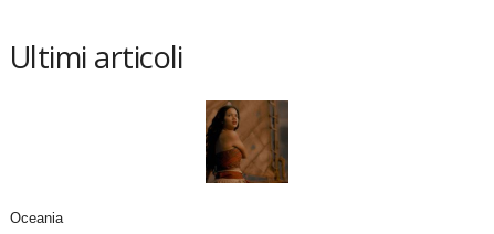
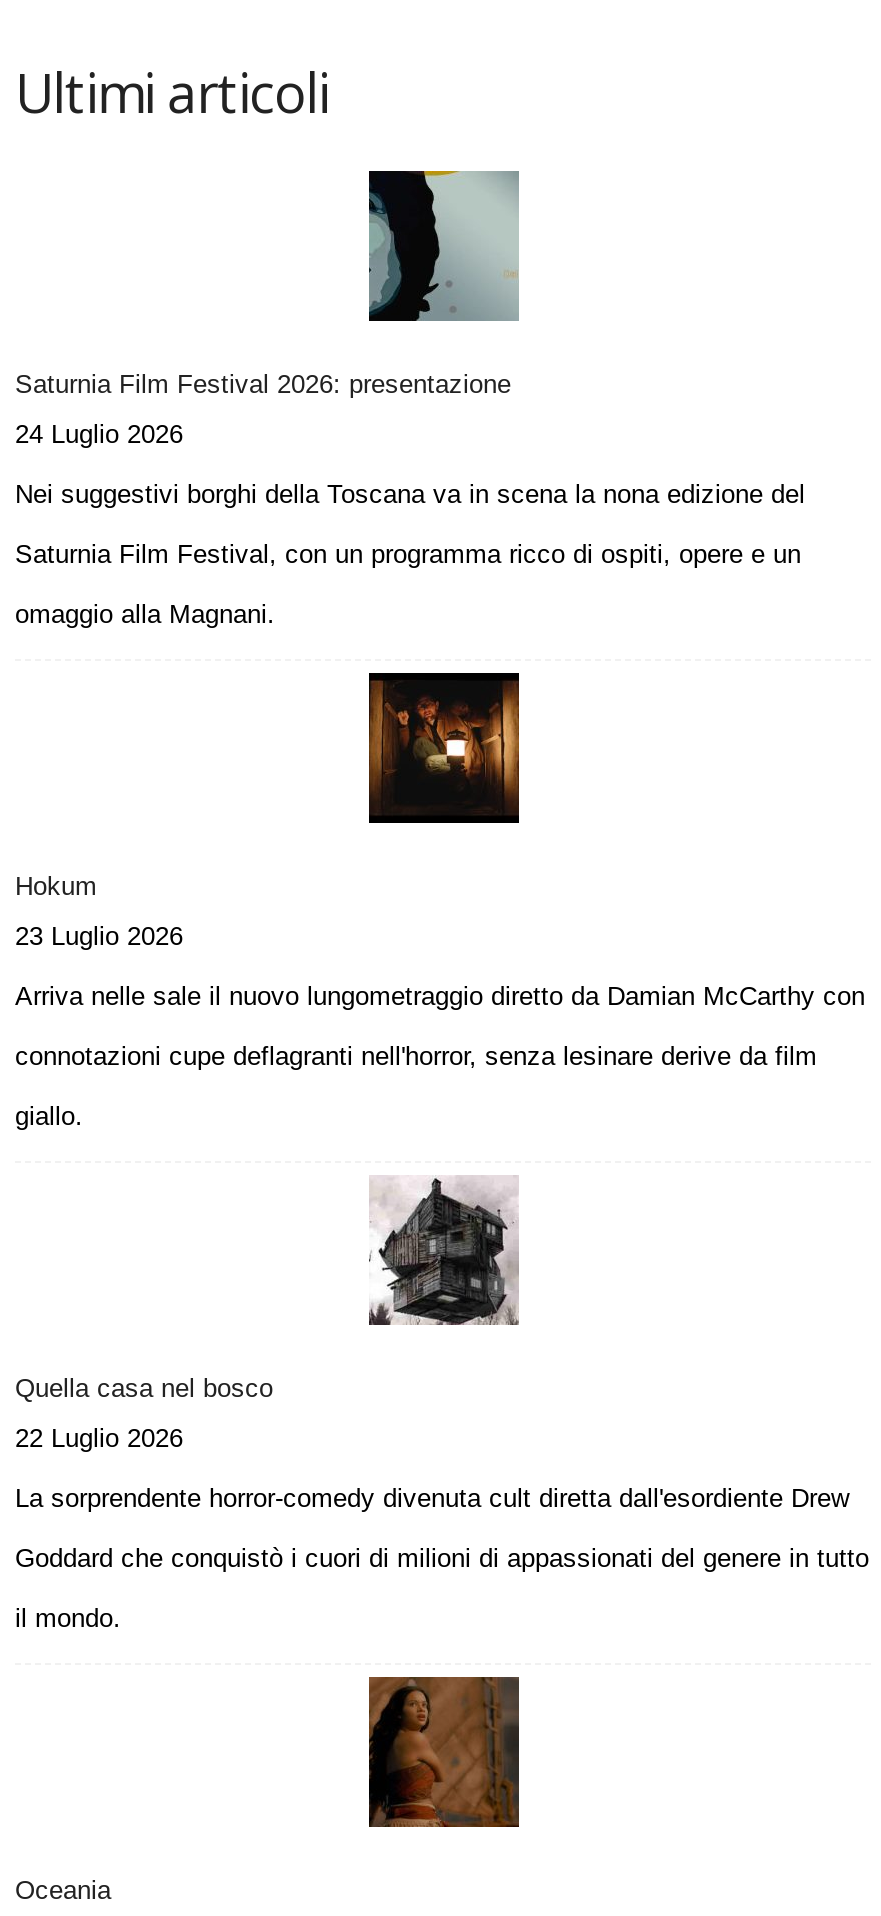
none -> [15,169,805,629] [image] | Saturnia Film Festival 2026: presentazione | 24 Luglio 2026 | Nei suggestivi borghi della Toscana va in scena la nona edizione del | Saturnia Film Festival, con un programma ricco di ospiti, opere e un | omaggio alla Magnani.
none -> [15,671,865,1131] [image] | Hokum | 23 Luglio 2026 | Arriva nelle sale il nuovo lungometraggio diretto da Damian McCarthy con | connotazioni cupe deflagranti nell'horror, senza lesinare derive da film | giallo.
none -> [15,1175,869,1633] [image] | Quella casa nel bosco | 22 Luglio 2026 | La sorprendente horror-comedy divenuta cult diretta dall'esordiente Drew | Goddard che conquistò i cuori di milioni di appassionati del genere in tutto | il mondo.

